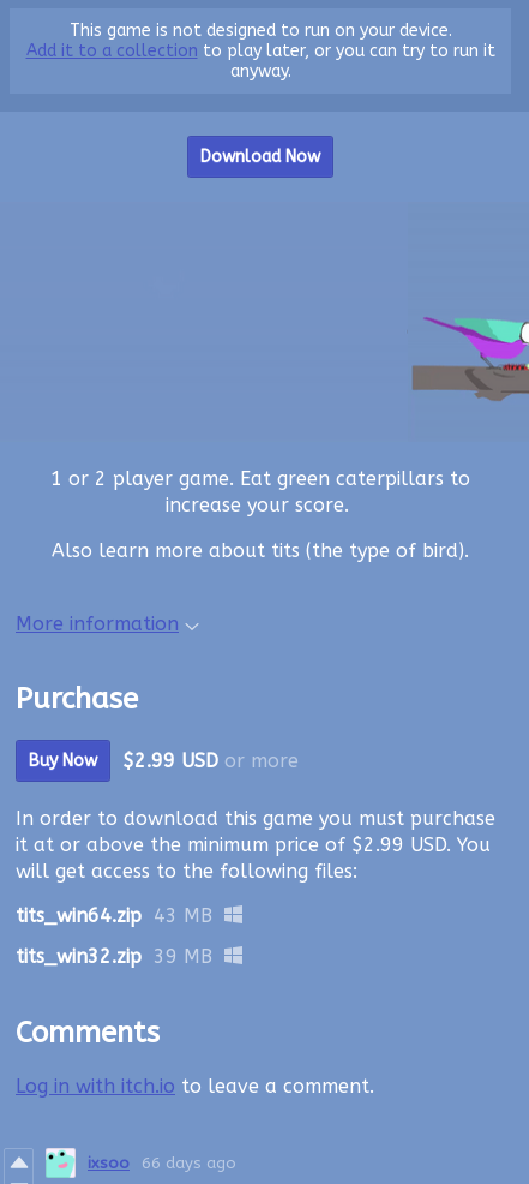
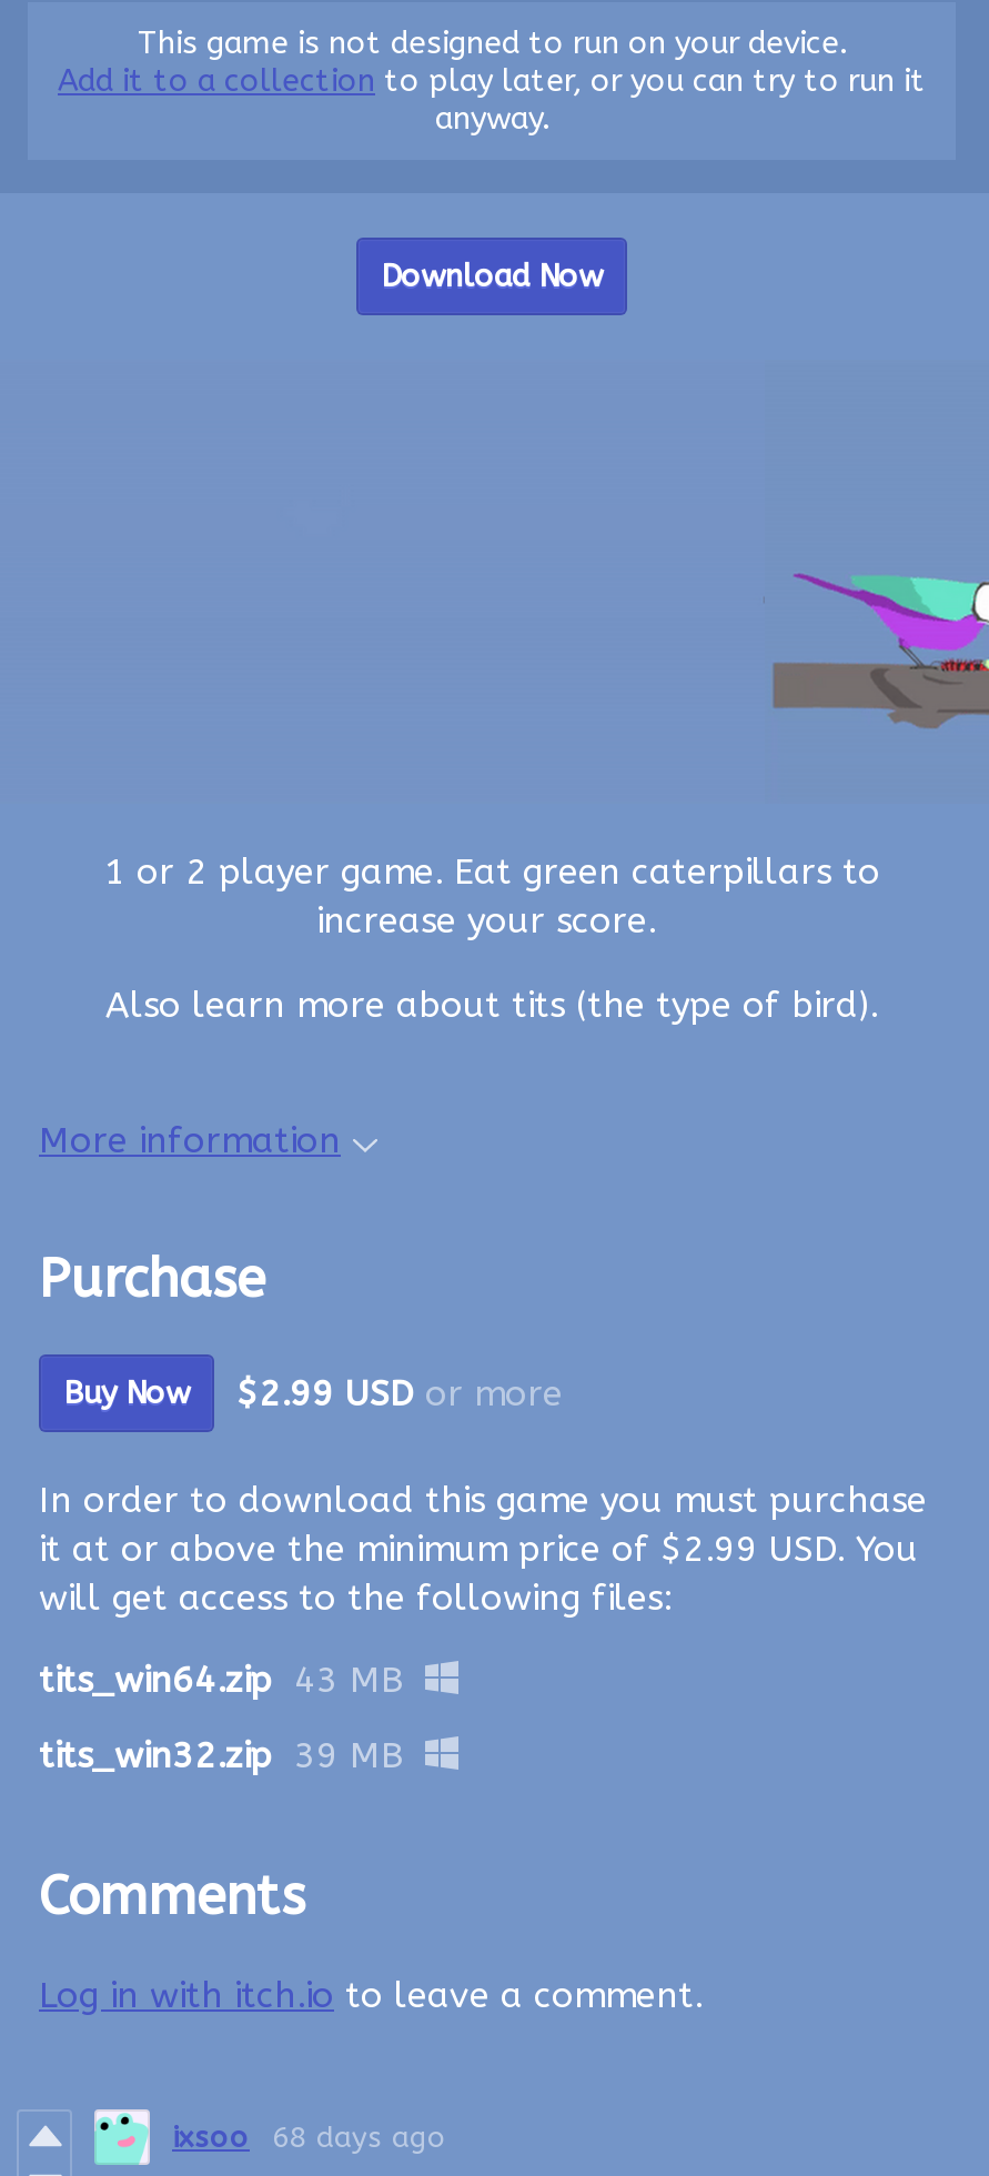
[88,1154,236,1172] ixsoo 66 days ago -> [172,2120,447,2153] ixsoo 68 days ago

